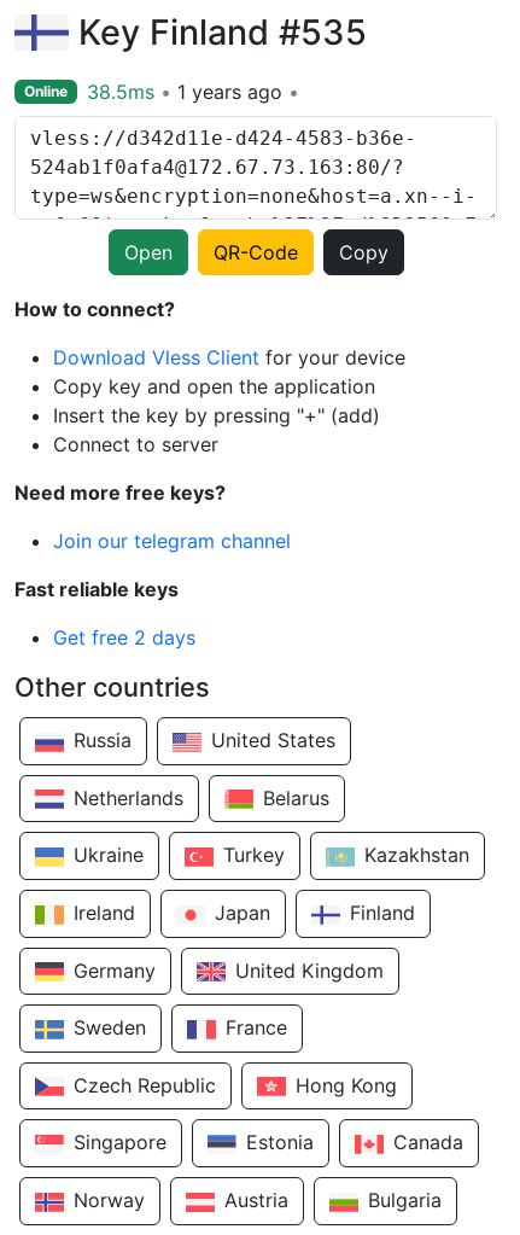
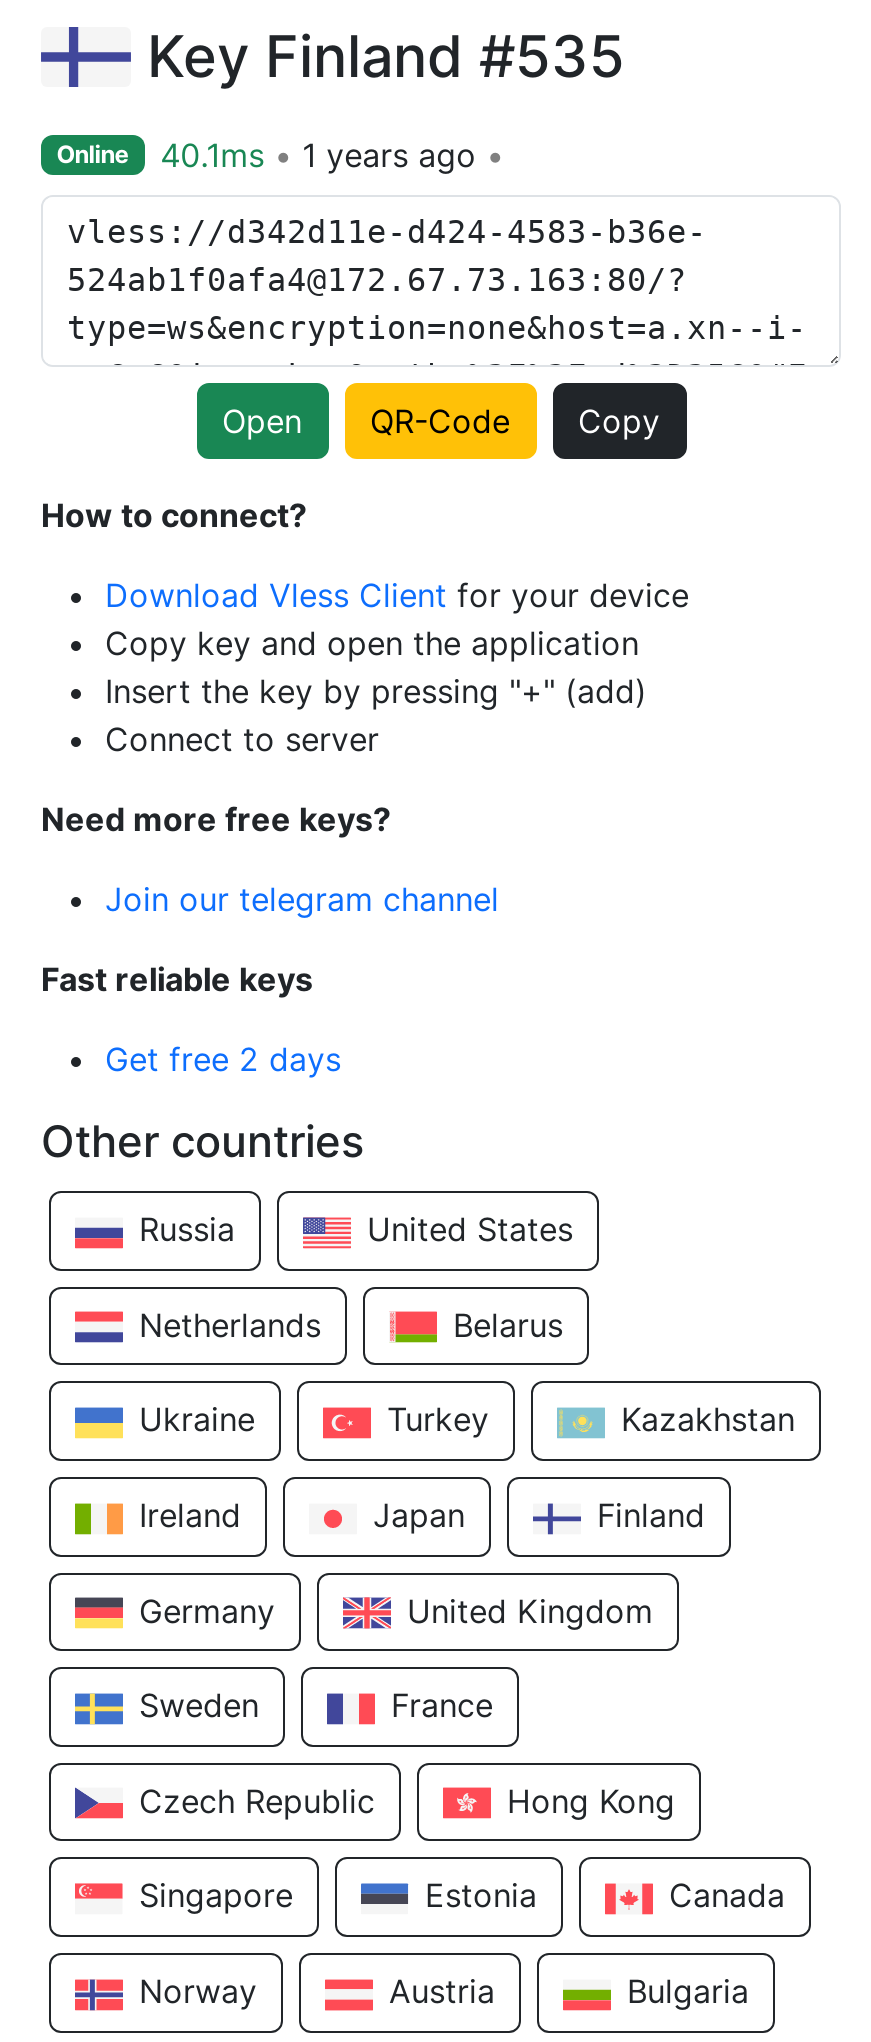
[24,80,282,104] Online 38.5ms 1 years ago -> [57,135,476,175] Online 40.1ms 1 years ago

